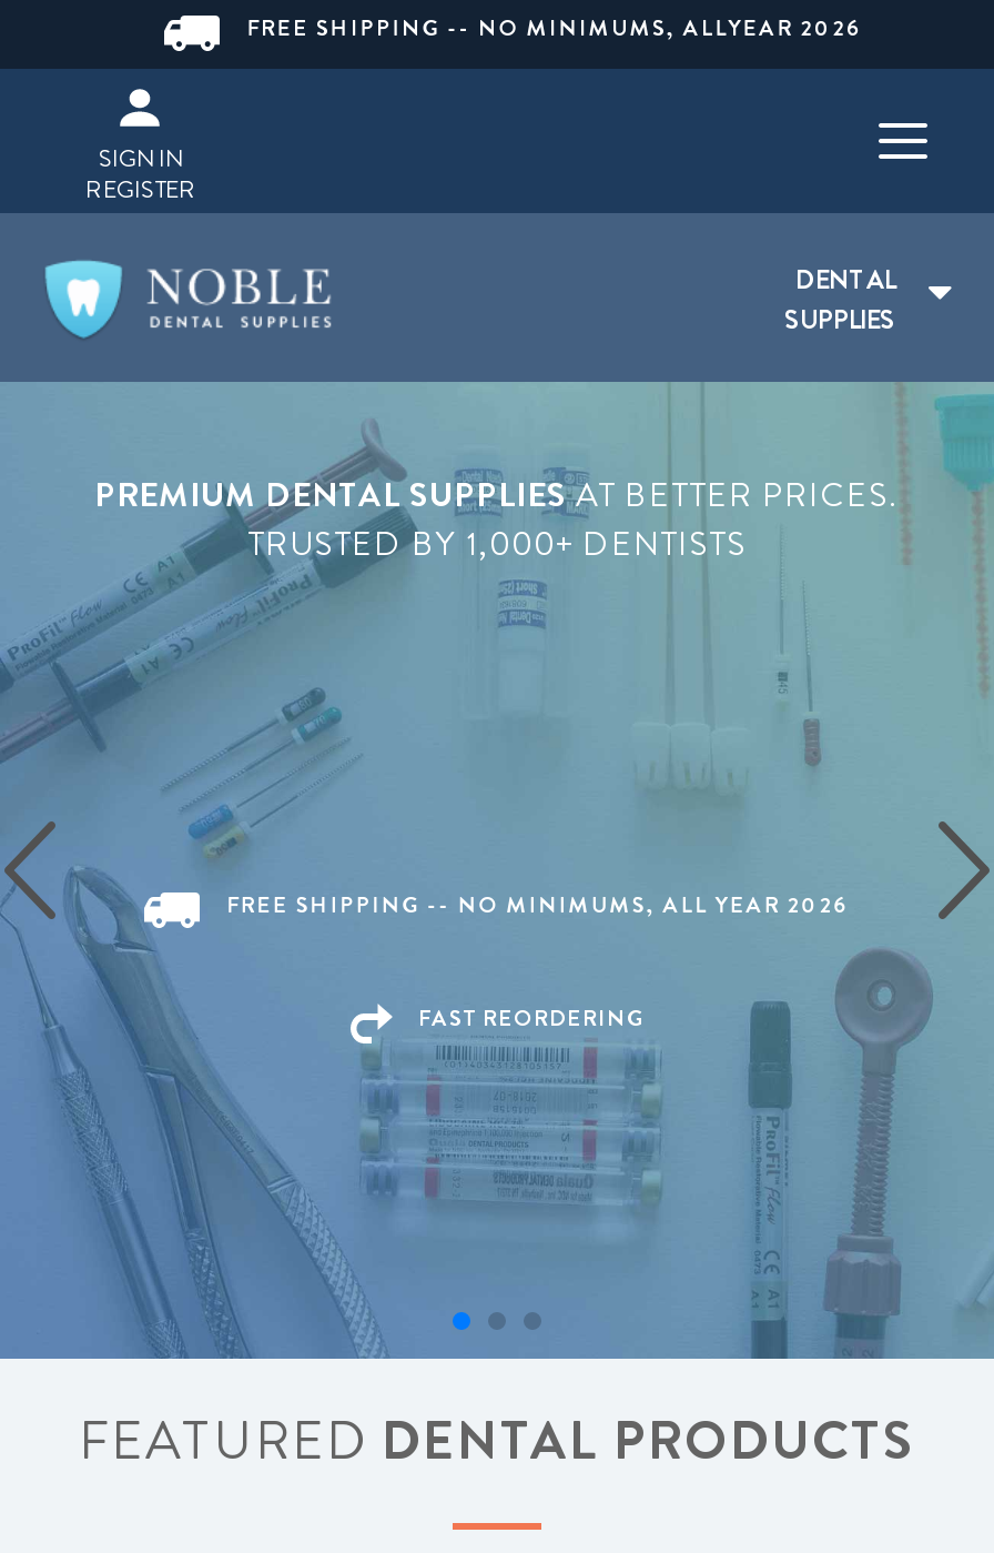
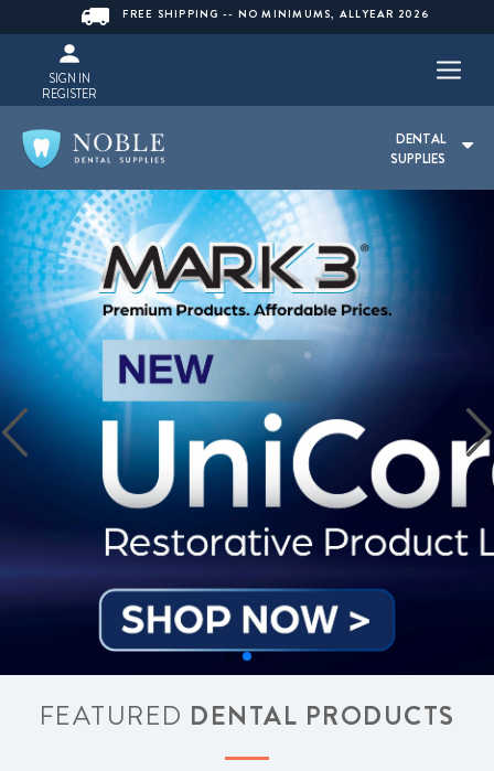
[7,380,987,1361] [image] -> [3,189,491,676] [image]
[86,471,892,569] PREMIUM DENTAL SUPPLIES AT BETTER PRICES. | TRUSTED BY 1,000+ DENTISTS -> none
[219,888,842,1035] FREE SHIPPING -- NO MINIMUMS, ALL YEAR 2026 | FAST REORDERING -> none

